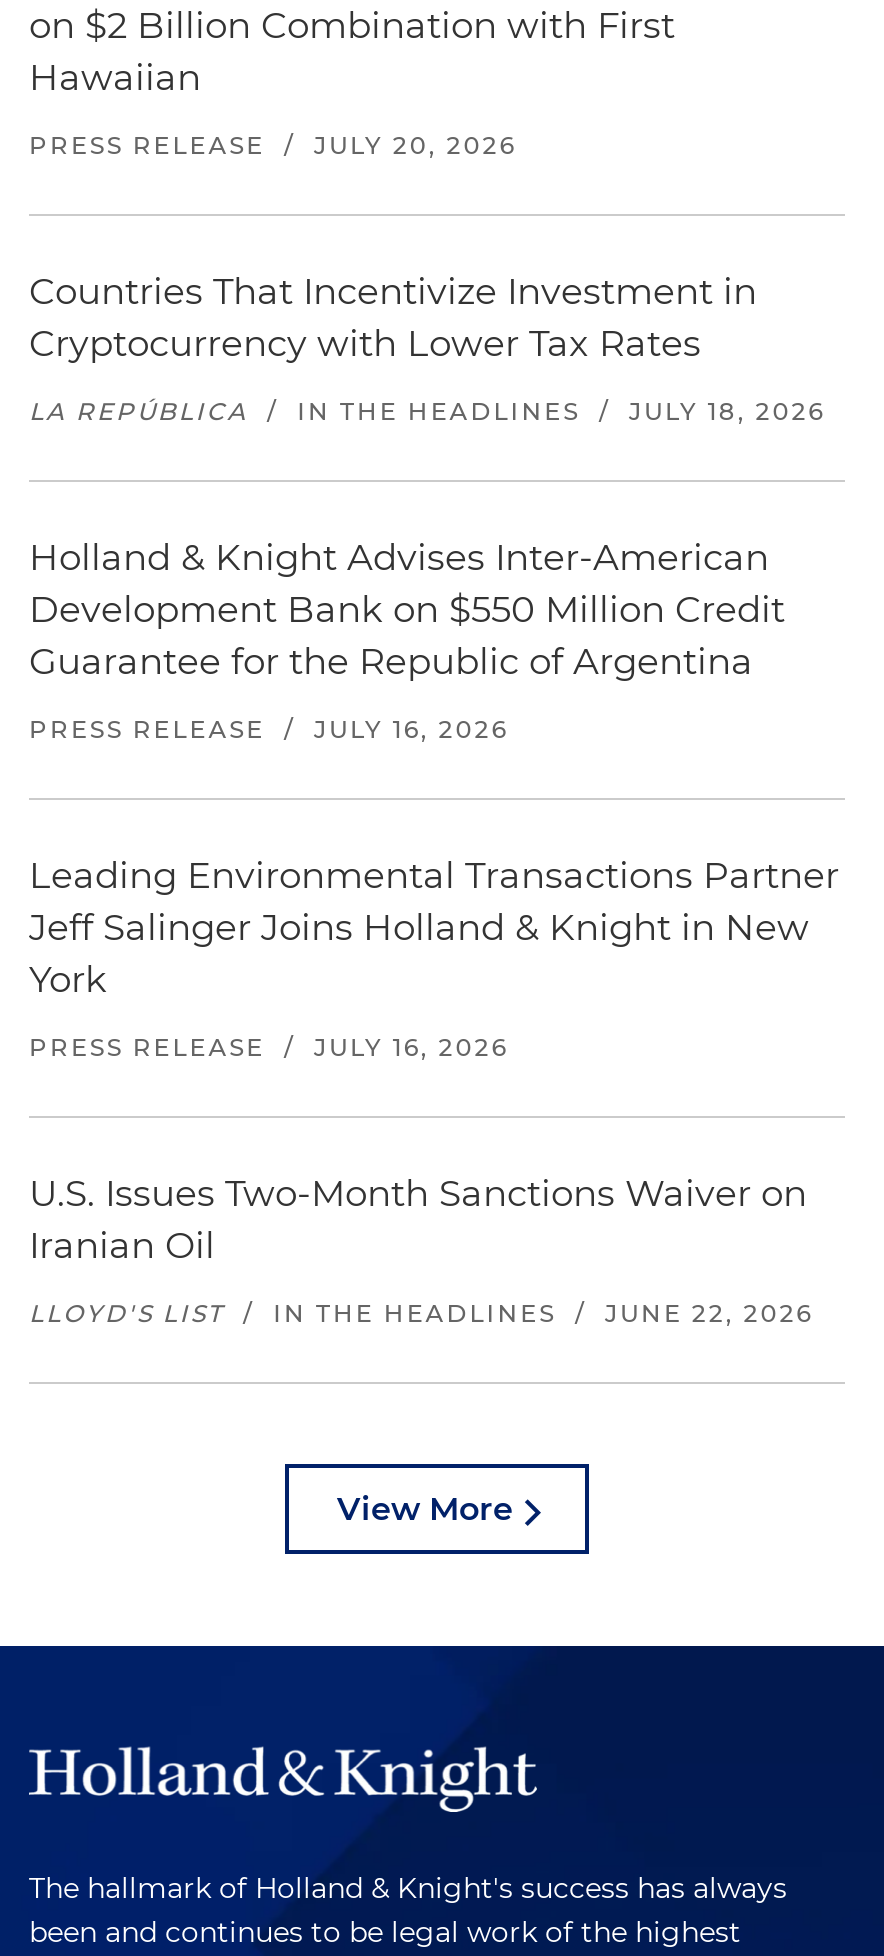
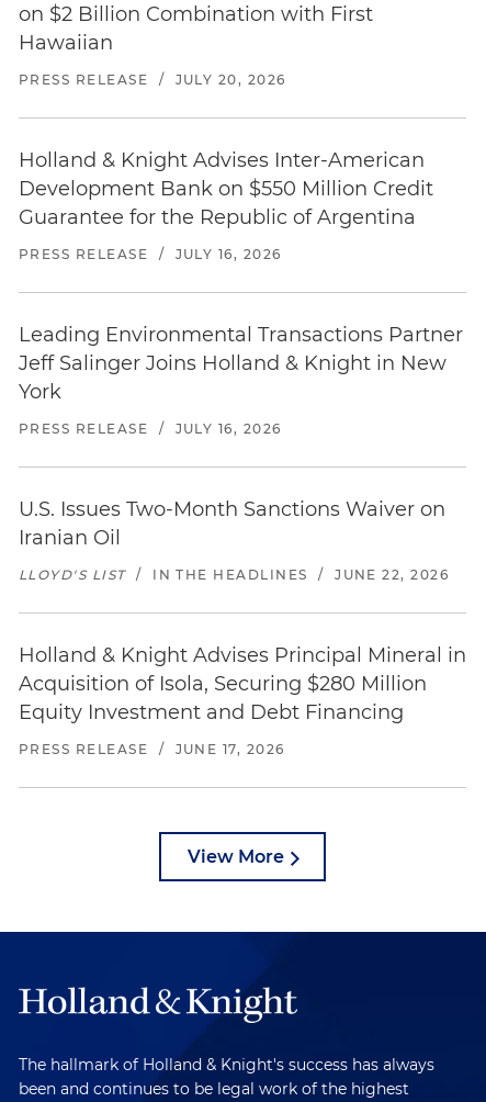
[29,270,825,426] Countries That Incentivize Investment in | Cryptocurrency with Lower Tax Rates | LA REPÚBLICA / IN THE HEADLINES / JULY 18, 2026 -> none
moved [29,536,839,1328] -> [19,148,463,583]: Holland & Knight Advises Inter-American | Development Bank on $550 Million Credit | Guarantee for the Republic of Argentina | ... | Iranian Oil | LLOYD'S LIST / IN THE HEADLINES / JUNE 22, 2026
none -> [19,643,466,757] Holland & Knight Advises Principal Mineral in | Acquisition of Isola, Securing $280 Million | Equity Investment and Debt Financing | PRESS RELEASE / JUNE 17, 2026

